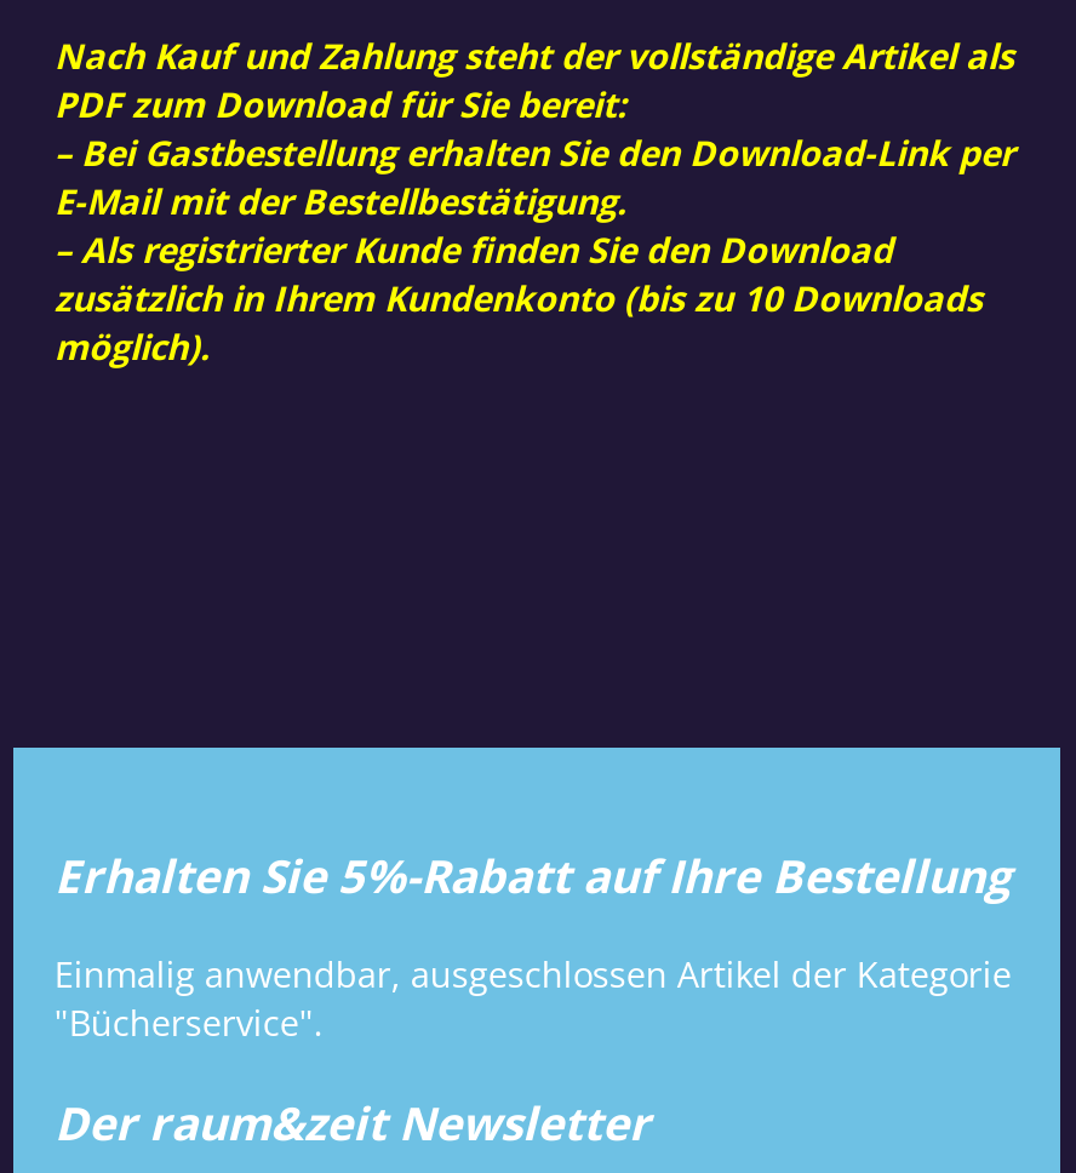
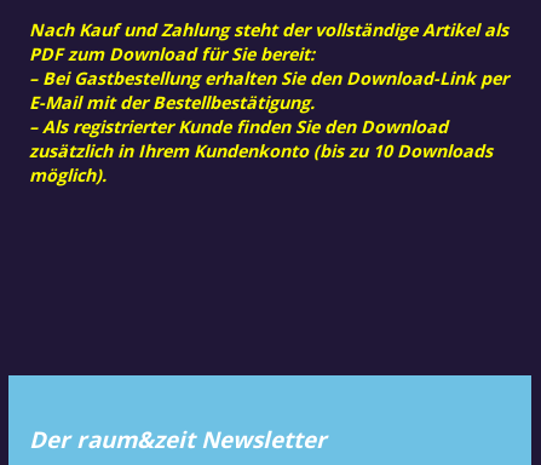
[54,845,1012,1047] Erhalten Sie 5%-Rabatt auf Ihre Bestellung | Einmalig anwendbar, ausgeschlossen Artikel der Kategorie | "Bücherservice". -> none

